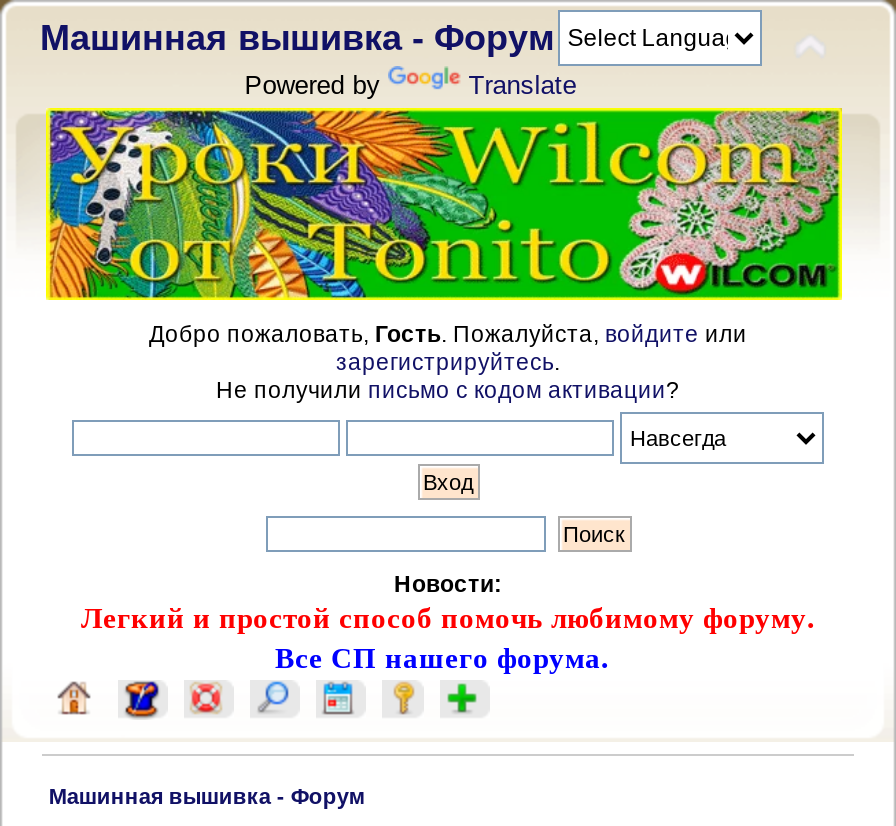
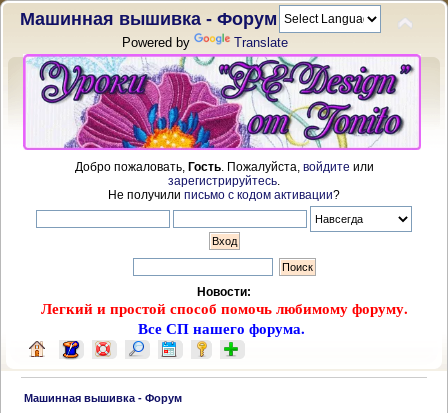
[44,106,844,302] [image] -> [22,53,422,151] [image]

